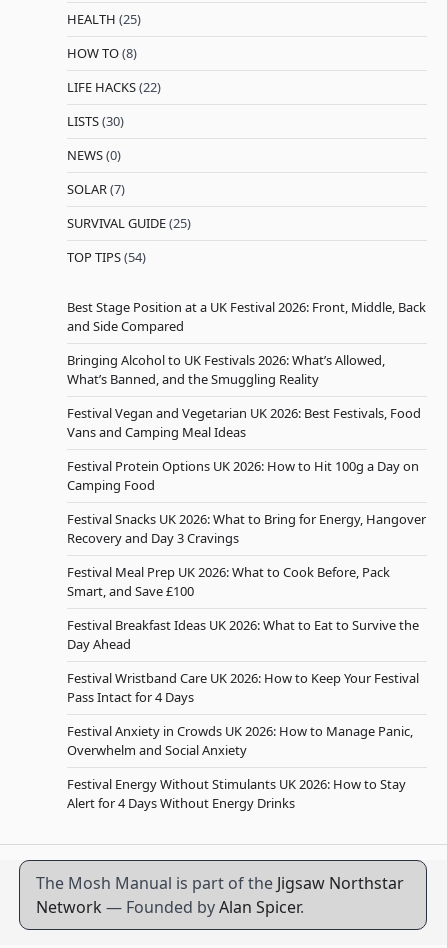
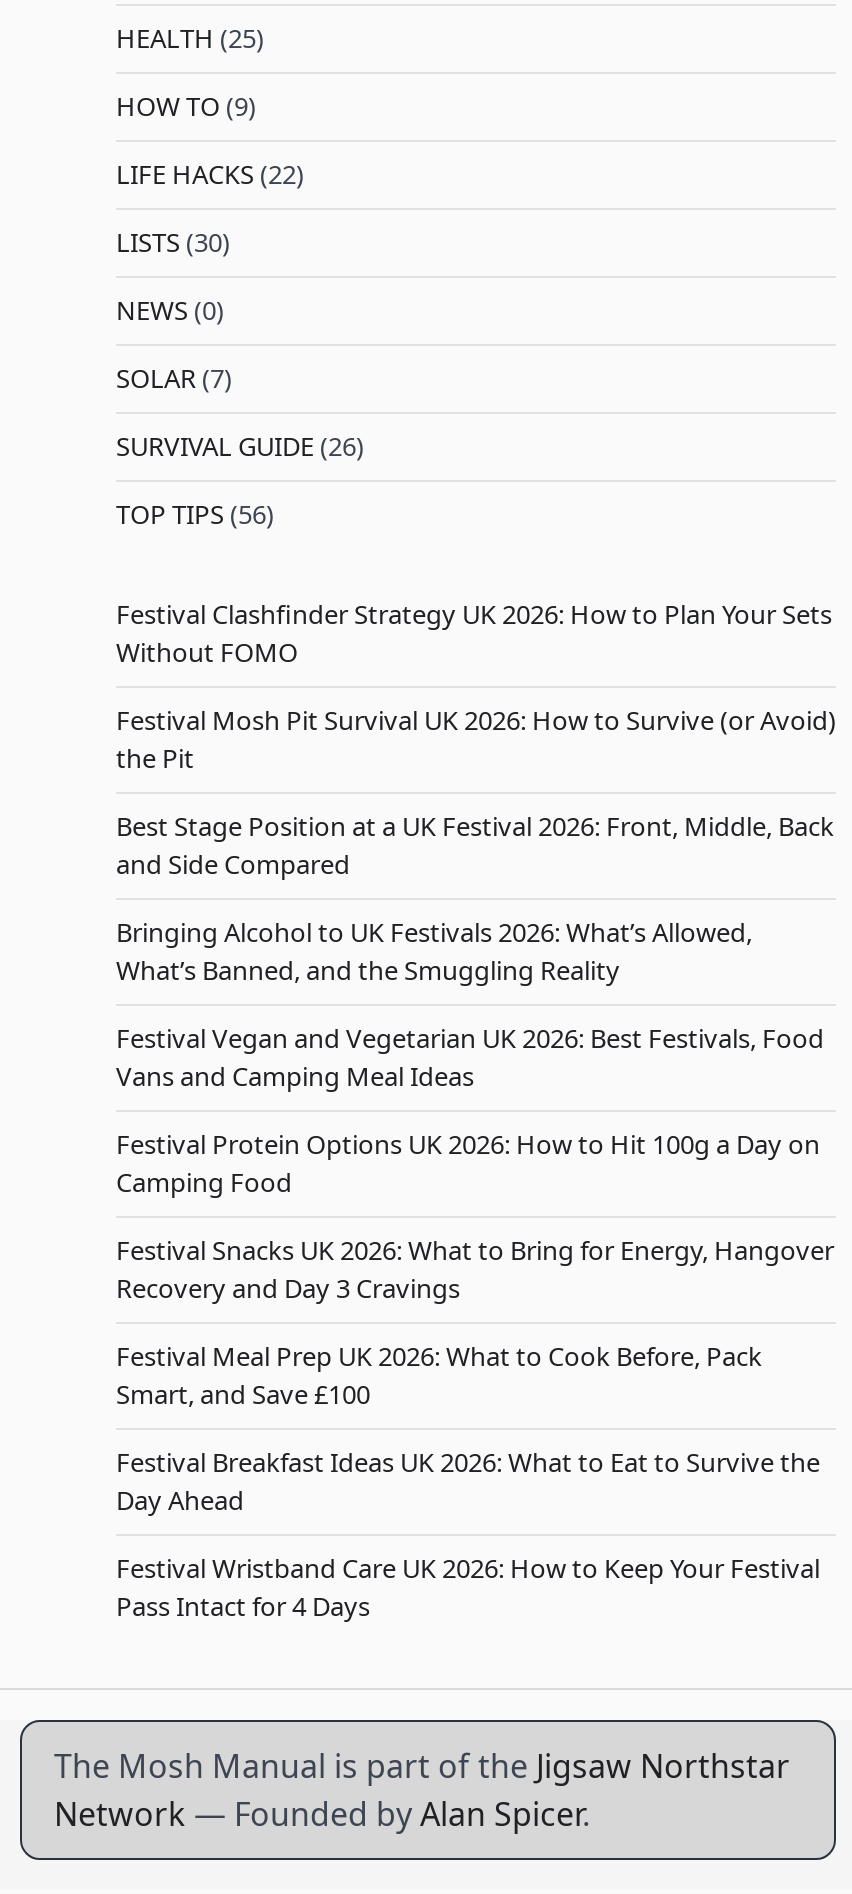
[67,44,137,62] HOW TO (8) -> [116,88,256,124] HOW TO (9)
[67,214,191,266] SURVIVAL GUIDE(25) | TOP TIPS(54) -> [116,428,836,776] SURVIVAL GUIDE (26) | TOP TIPS (56) | Festival Clashfinder Strategy UK 2026: How to Plan Your Sets | Without FOMO | Festival Mosh Pit Survival UK 2026: How to Survive (or Avoid) | the Pit
moved [67,298,426,706] -> [116,808,834,1624]: Best Stage Position at a UK Festival 2026: Front, Middle, Back | and Side Compared | Bringing Alcohol to UK Festivals 2026: What’s Allowed, | ... | Festival Wristband Care UK 2026: How to Keep Your Festival | Pass Intact for 4 Days
[67,722,413,812] Festival Anxiety in Crowds UK 2026: How to Manage Panic, | Overwhelm and Social Anxiety | Festival Energy Without Stimulants UK 2026: How to Stay | Alert for 4 Days Without Energy Drinks -> none

